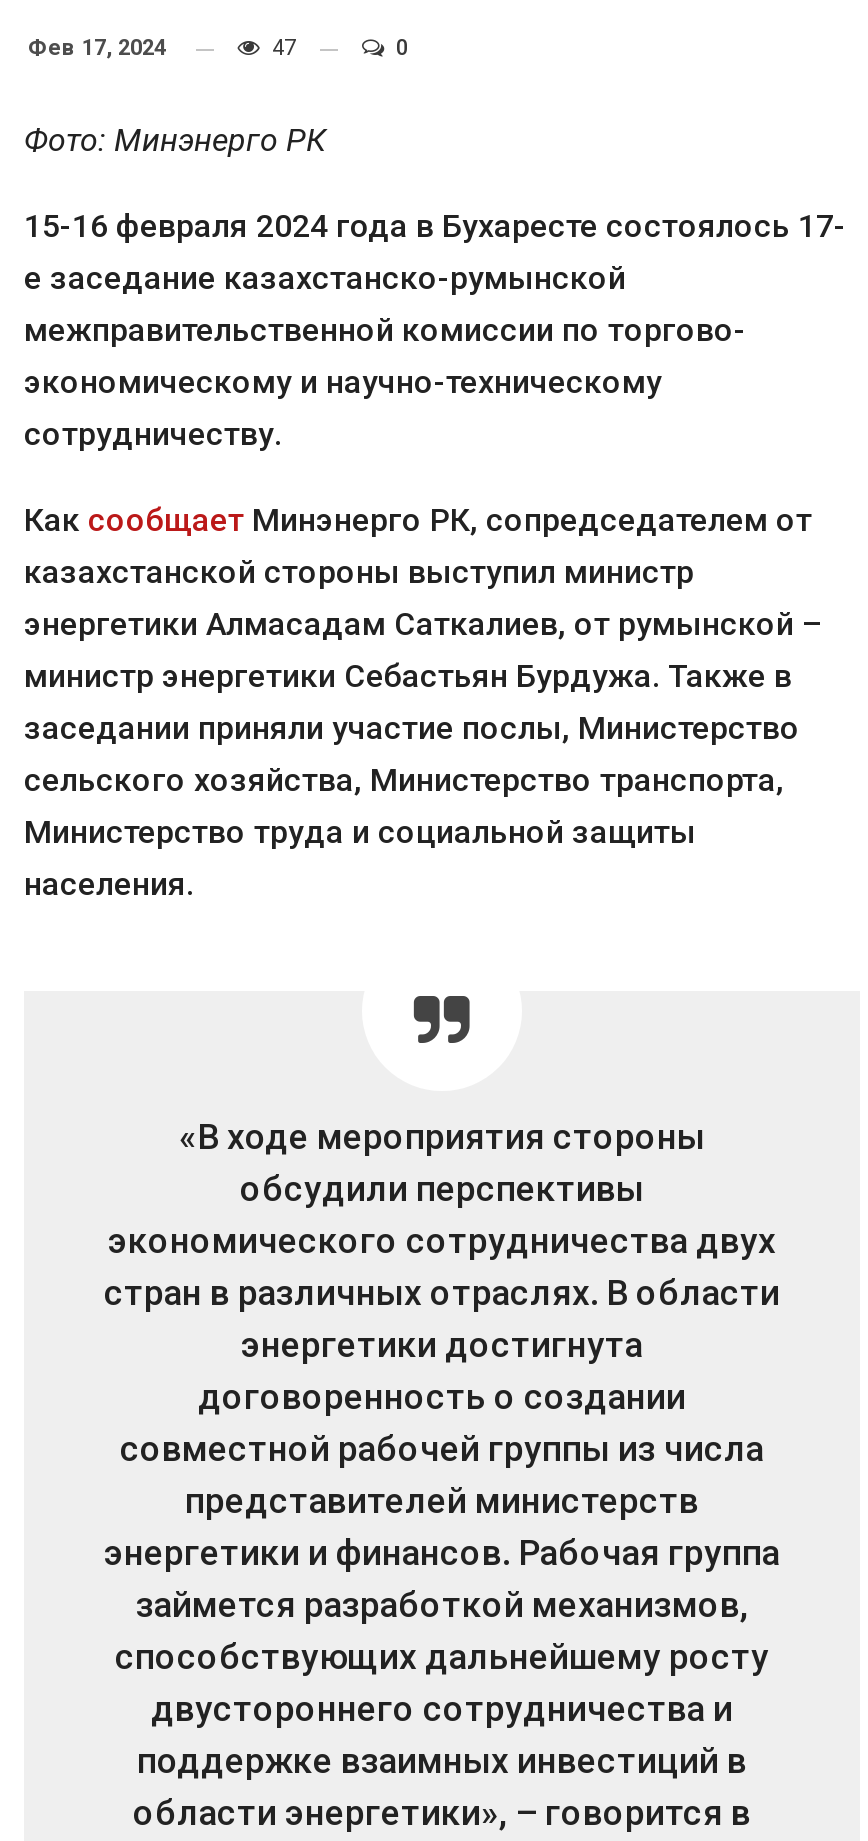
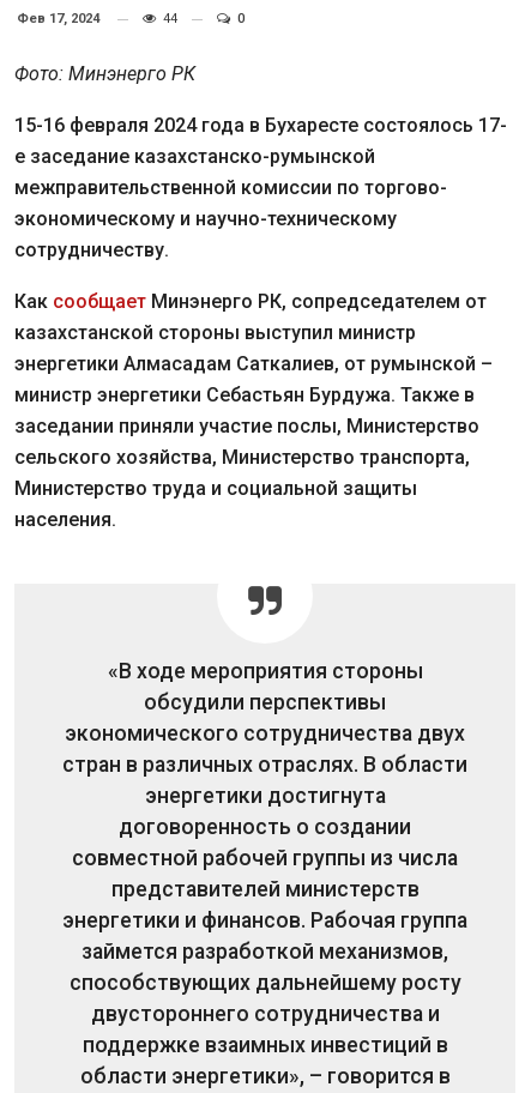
[266,35,296,61] 47 -> [159,11,177,26] 44

